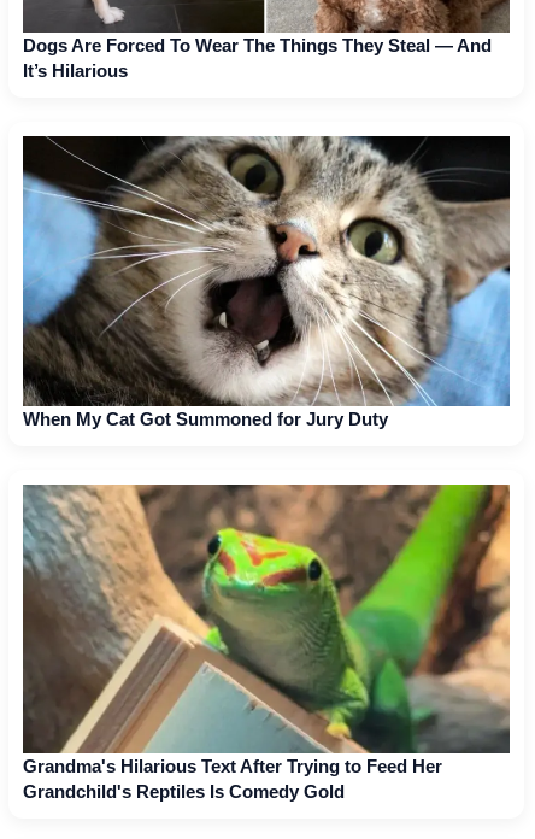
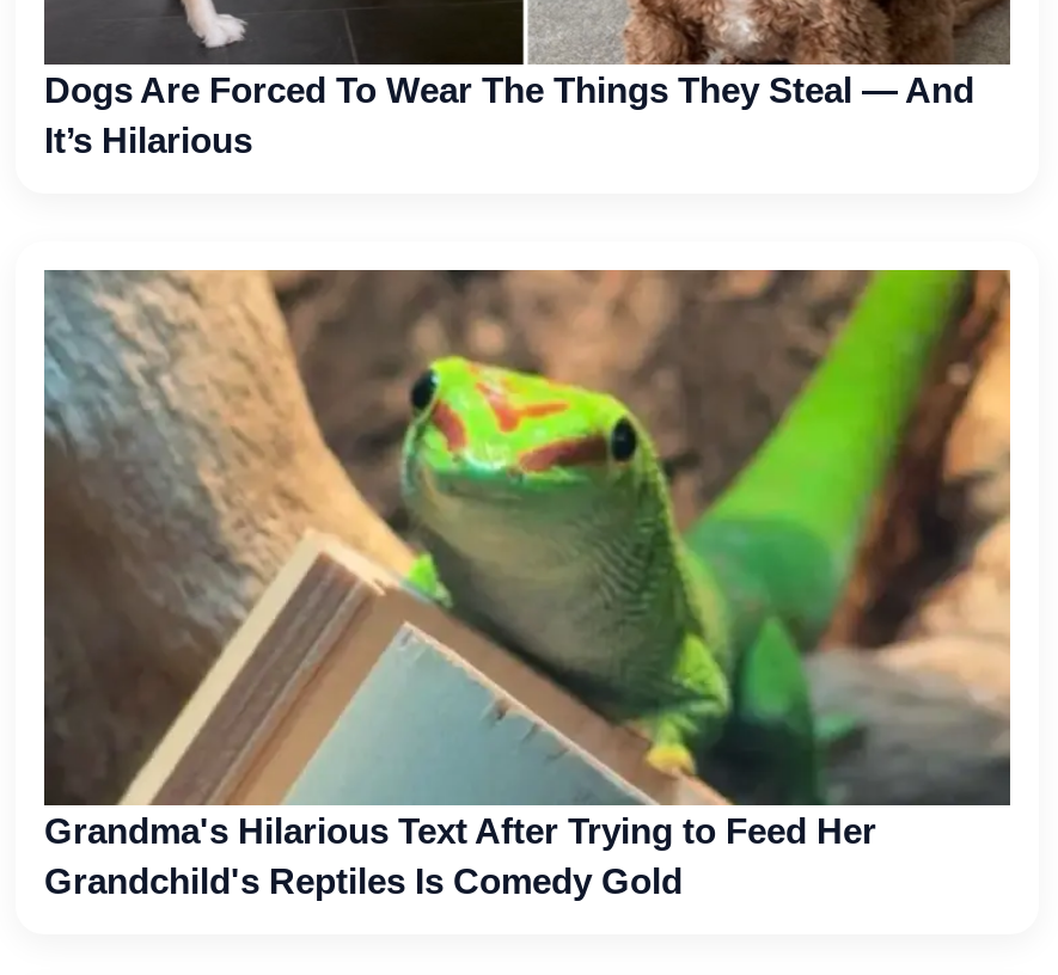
[22,135,511,429] [image] | When My Cat Got Summoned for Jury Duty -> none

